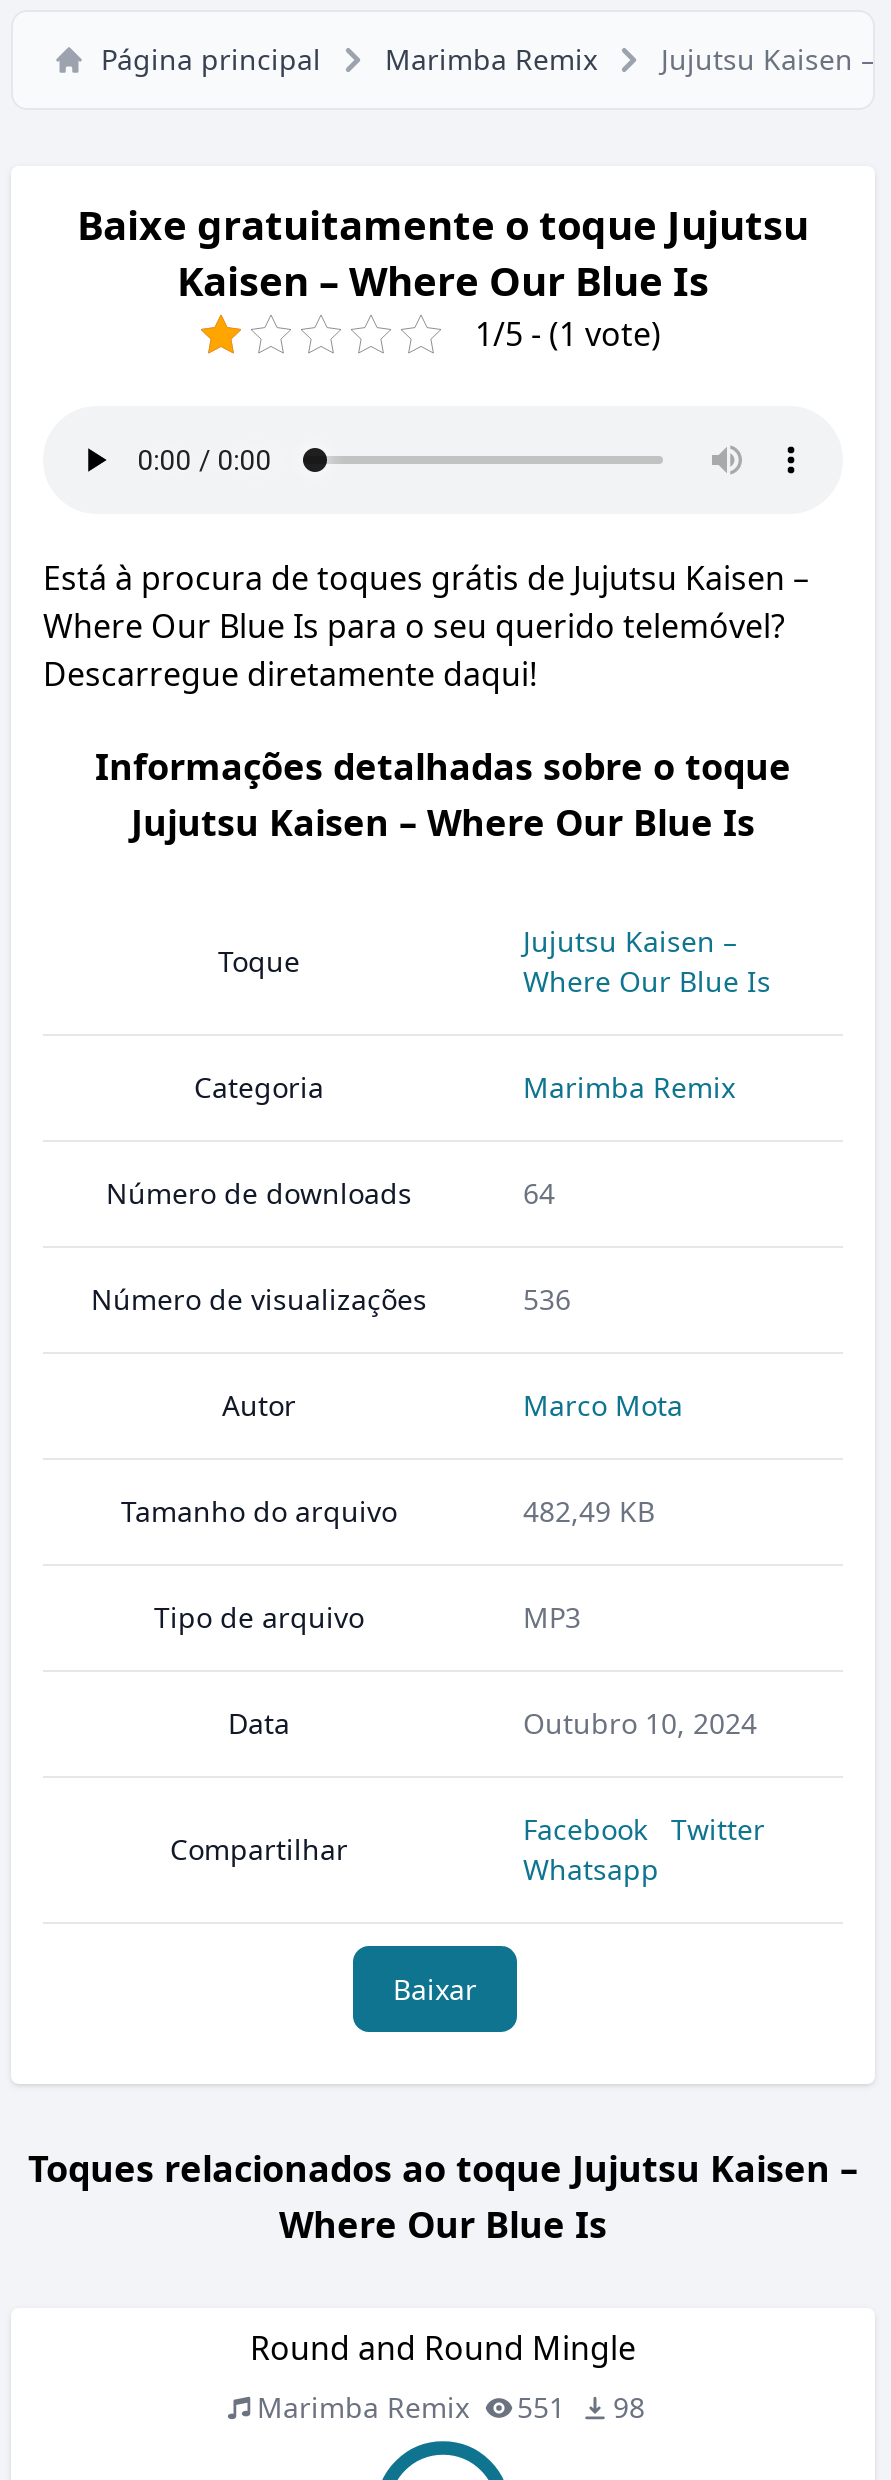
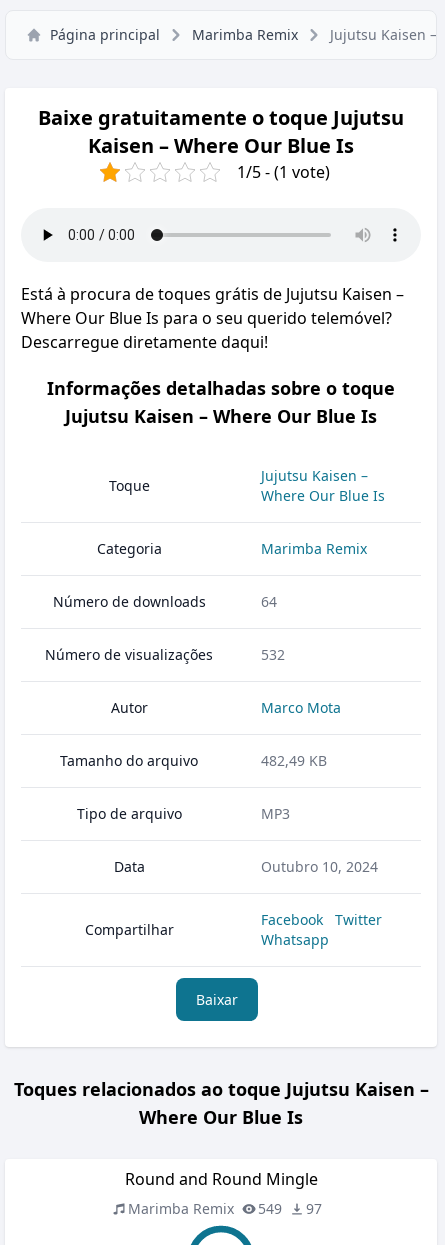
[523,1280,571,1318] 536 -> [261,645,285,664] 532
[517,2388,565,2426] 551 -> [258,1199,282,1218] 549
[613,2388,645,2426] 98 -> [306,1199,322,1218] 97

